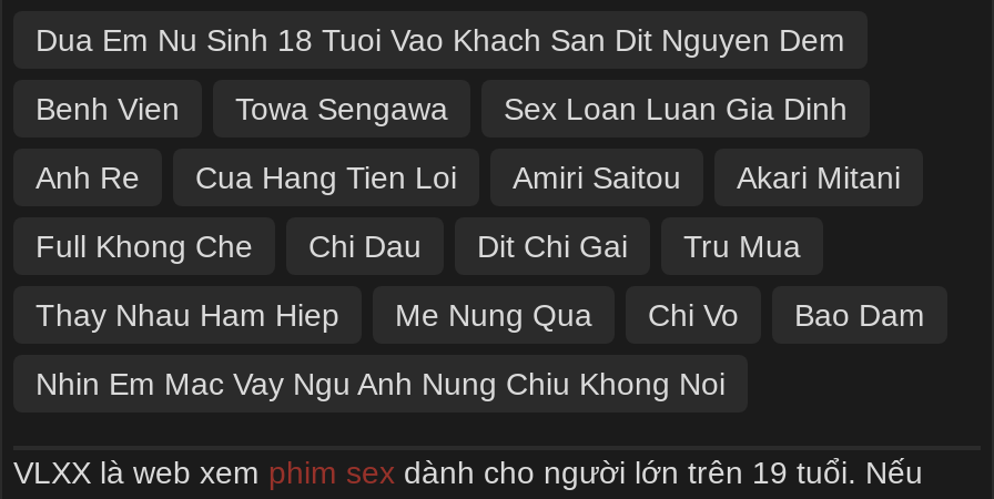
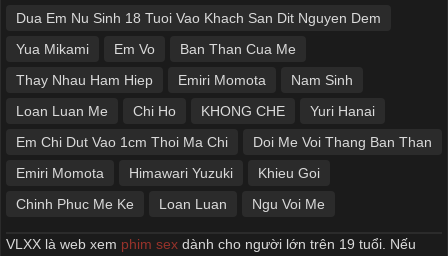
[35,91,901,264] Benh Vien | Towa Sengawa | Sex Loan Luan Gia Dinh | Anh Re | Cua Hang Tien Loi | Amiri Saitou | Akari Mitani | Full Khong Che | Chi Dau | Dit Chi Gai | Tru Mua -> [16,41,296,57] Yua Mikami | Em Vo | Ban Than Cua Me
[35,298,925,402] Me Nung Qua | Chi Vo | Bao Dam | Nhin Em Mac Vay Ngu Anh Nung Chiu Khong Noi -> [16,72,432,212] Emiri Momota | Nam Sinh | Loan Luan Me | Chi Ho | KHONG CHE | Yuri Hanai | Em Chi Dut Vao 1cm Thoi Ma Chi | Doi Me Voi Thang Ban Than | Emiri Momota | Himawari Yuzuki | Khieu Goi | Chinh Phuc Me Ke | Loan Luan | Ngu Voi Me
moved [35,298,339,333] -> [16,72,153,88]: Thay Nhau Ham Hiep

